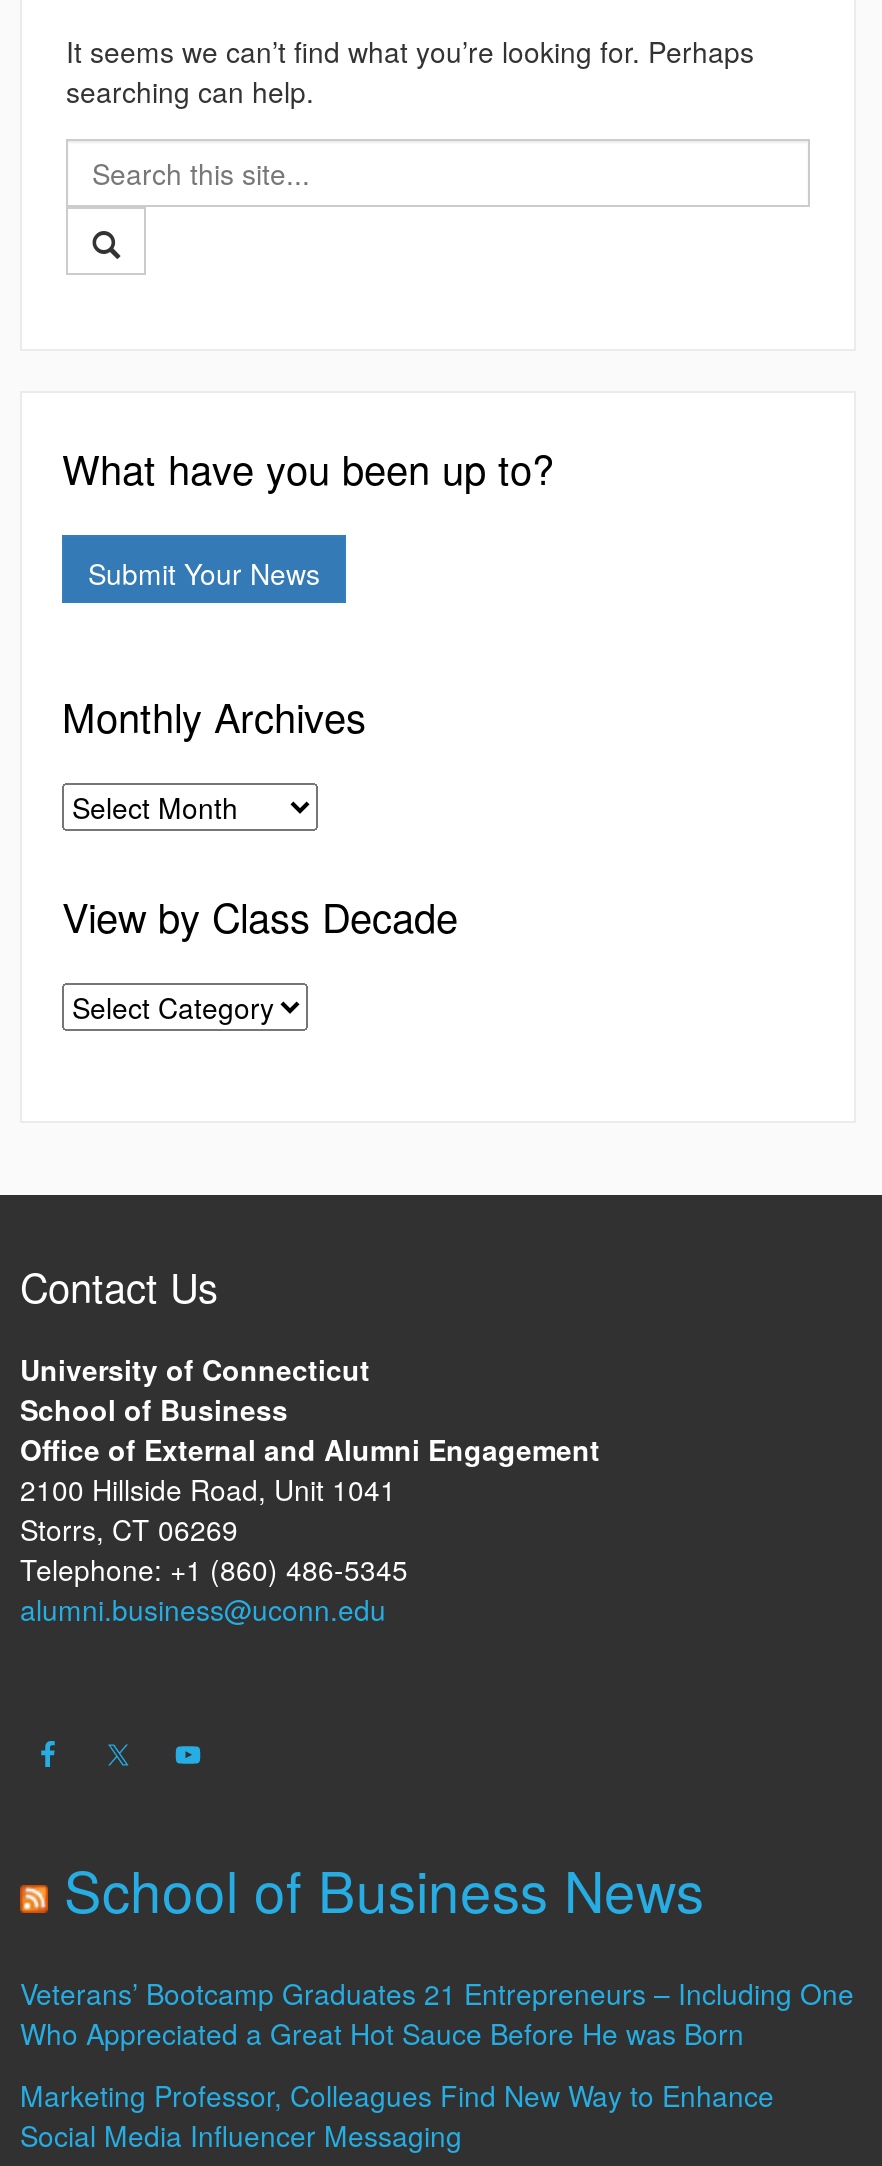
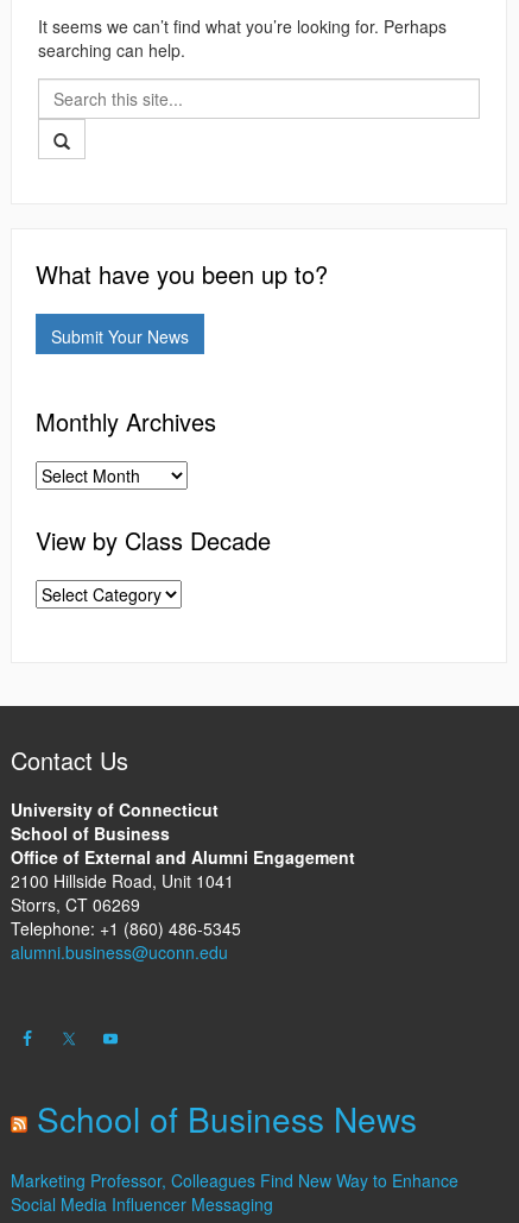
[20,1973,854,2053] Veterans’ Bootcamp Graduates 21 Entrepreneurs – Including One | Who Appreciated a Great Hot Sauce Before He was Born -> none

